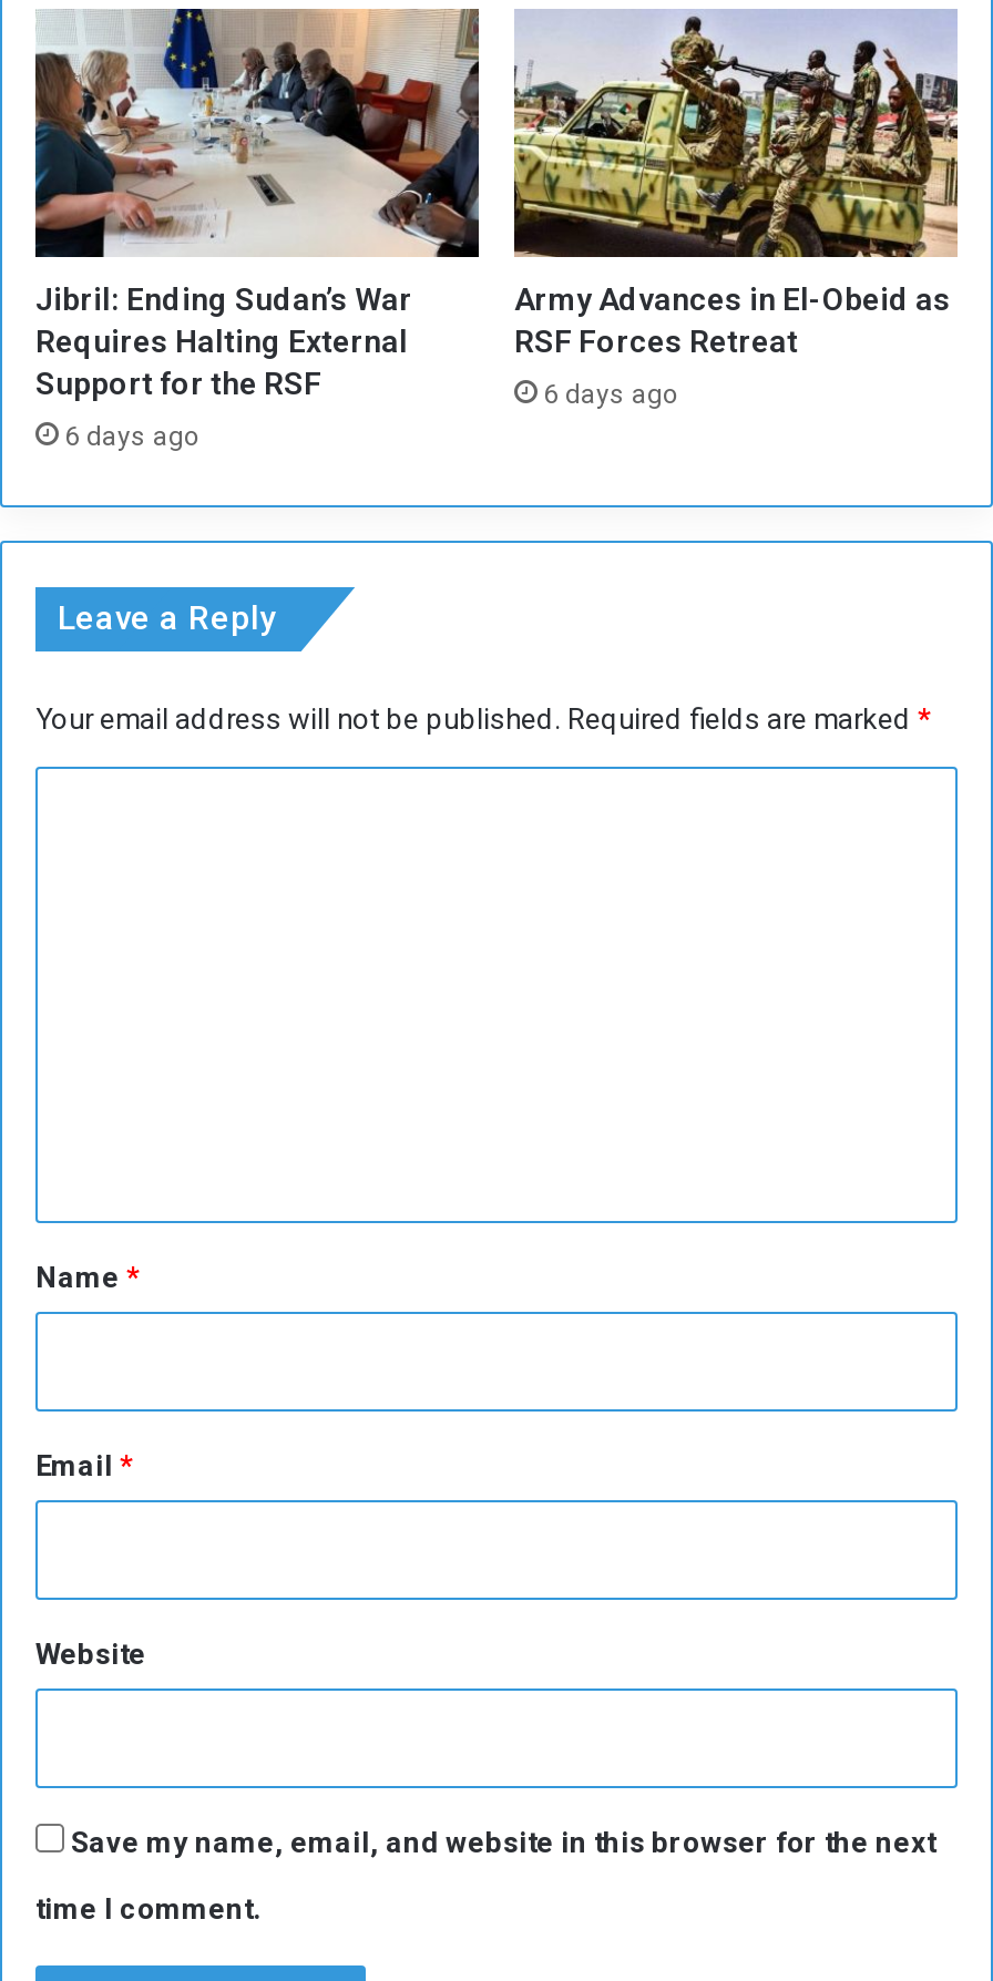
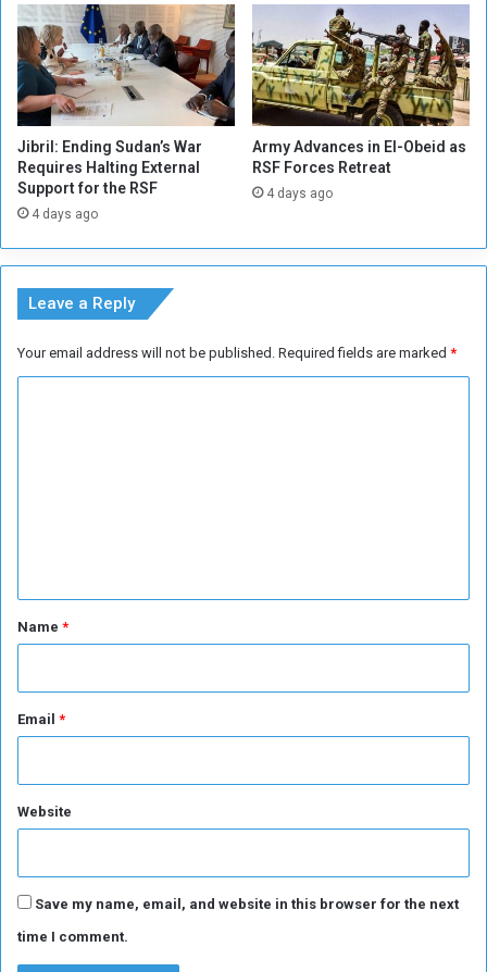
[543,380,678,411] 6 days ago -> [266,186,333,202] 4 days ago
[64,422,199,453] 6 days ago -> [32,207,98,222] 4 days ago

